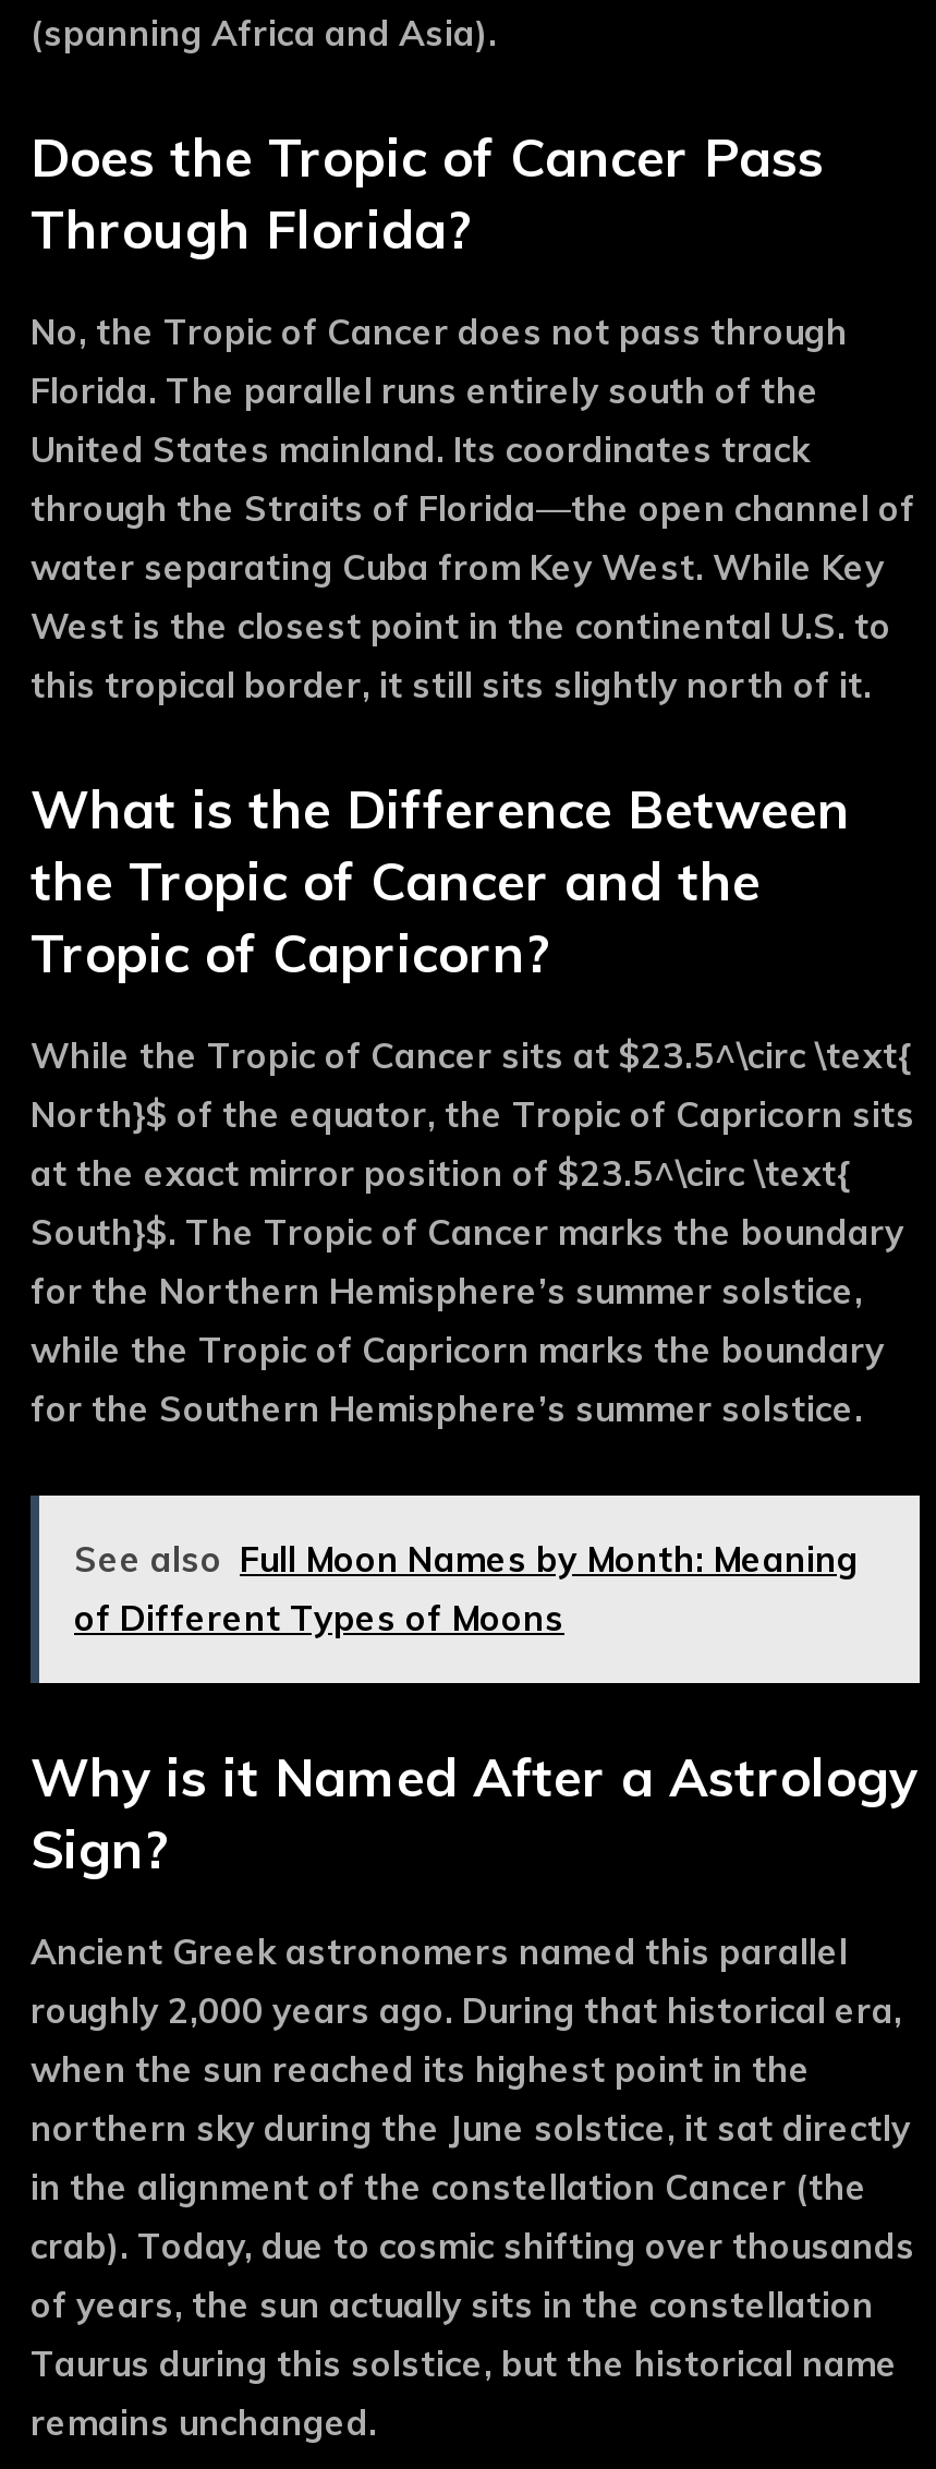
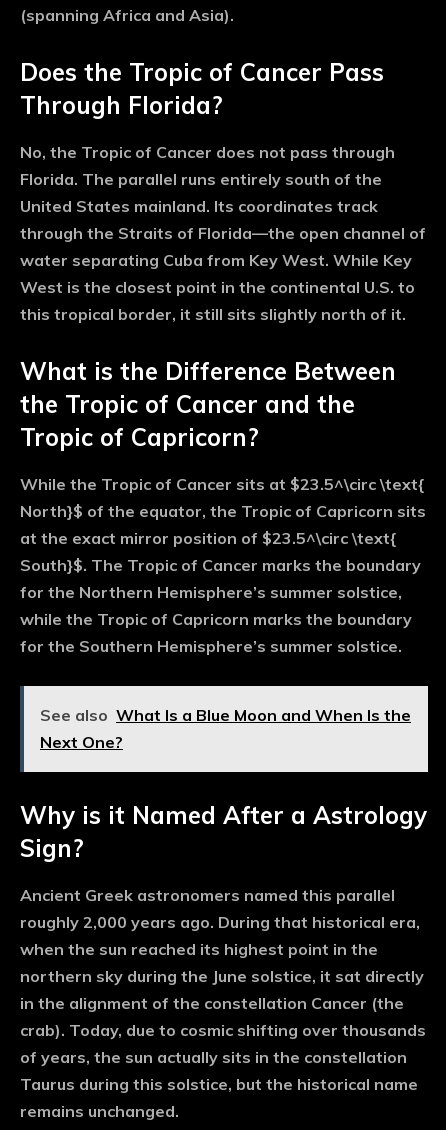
[74,1537,859,1639] See also Full Moon Names by Month: Meaning | of Different Types of Moons -> [40,705,411,752] See also What Is a Blue Moon and When Is the | Next One?

